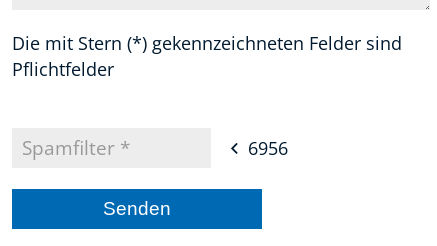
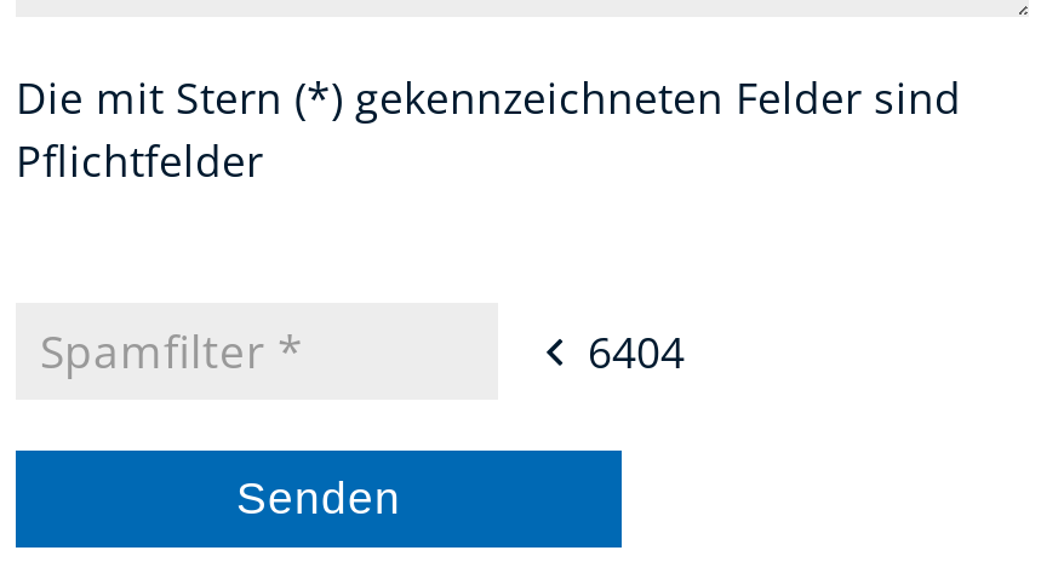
[248,136,288,160] 6956 -> [588,322,685,380] 6404

